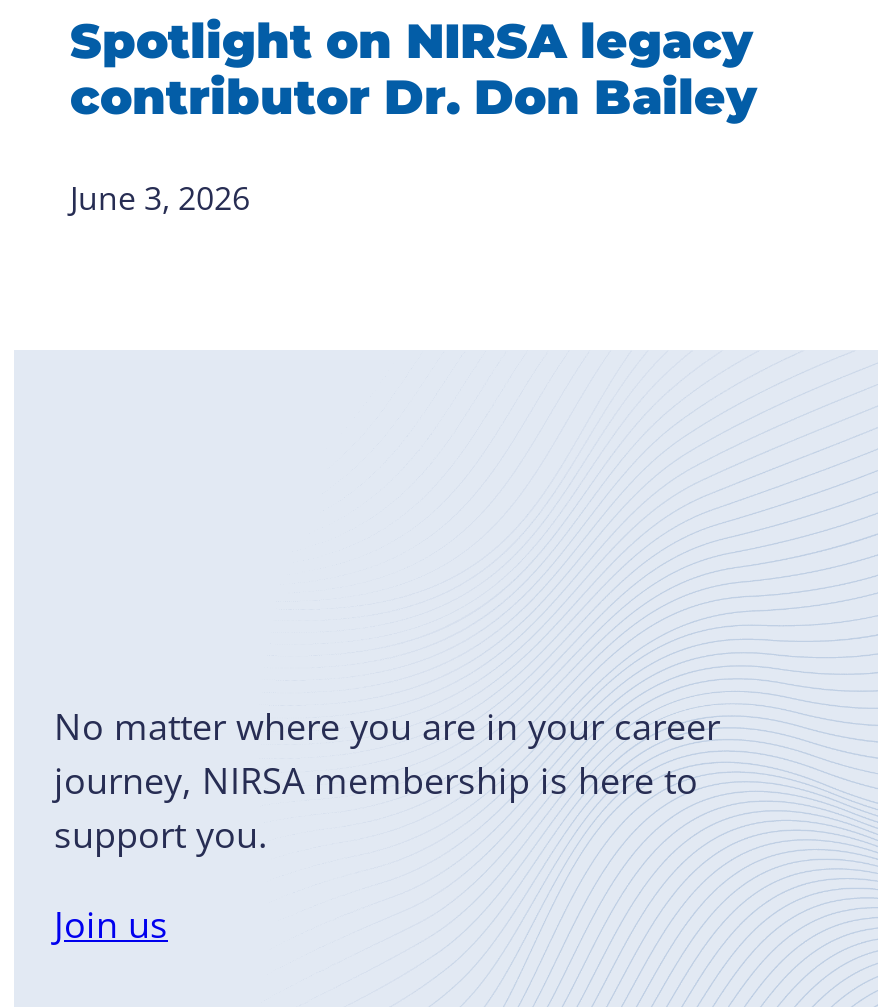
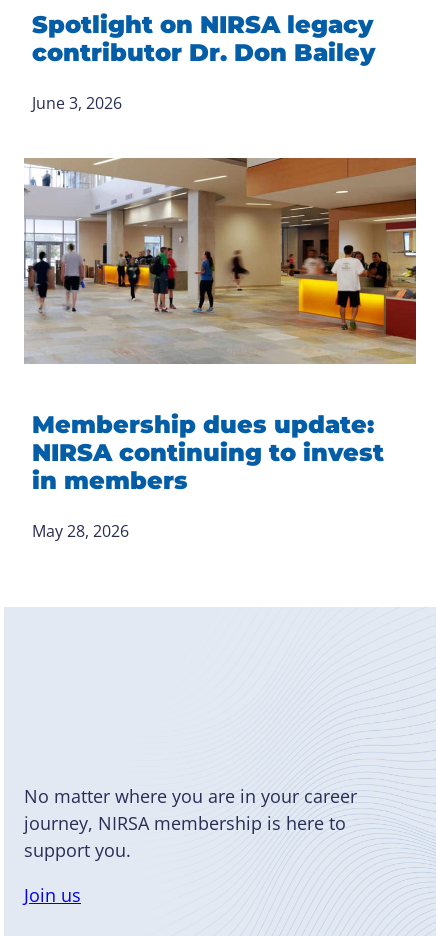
none -> [23,157,417,364] [image]
none -> [32,410,384,542] Membership dues update: | NIRSA continuing to invest | in members | May 28, 2026

